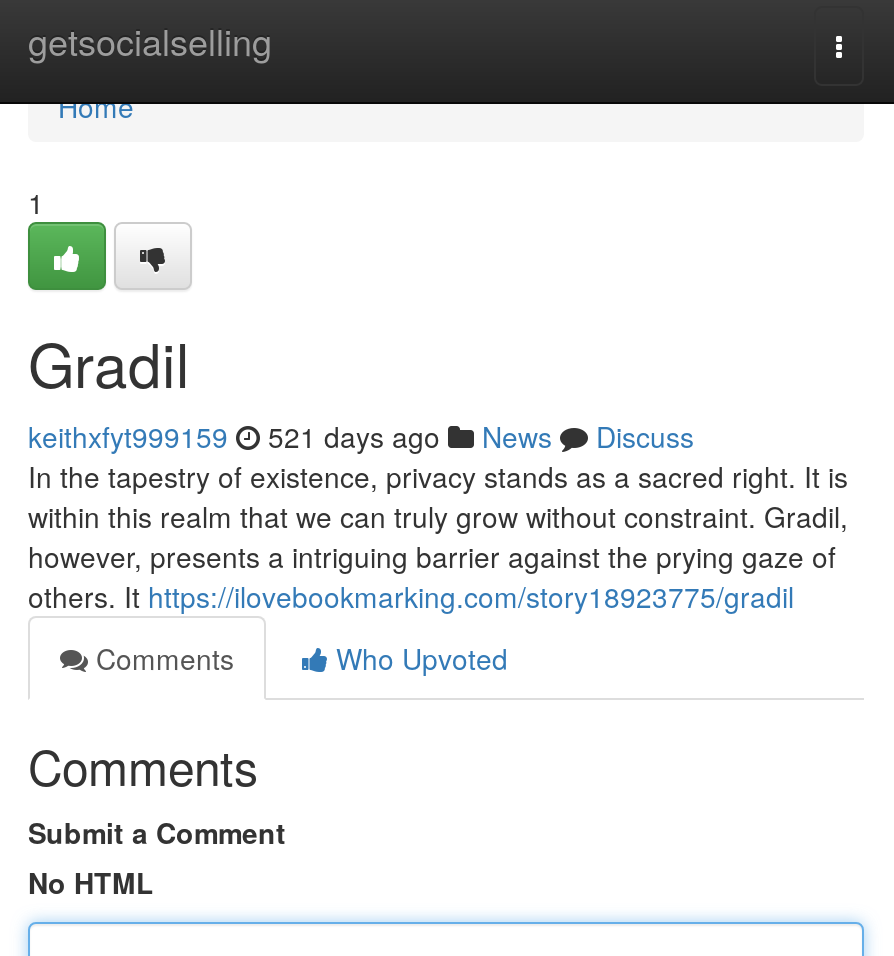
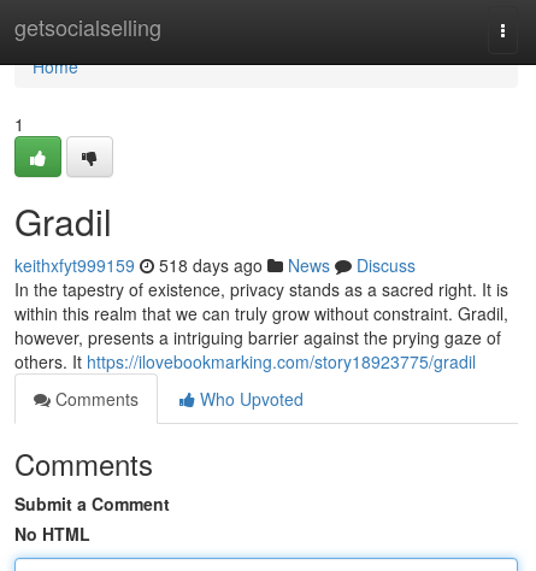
[28,416,694,456] keithxfyt999159 521 days ago News Discuss -> [14,253,416,277] keithxfyt999159 518 days ago News Discuss

